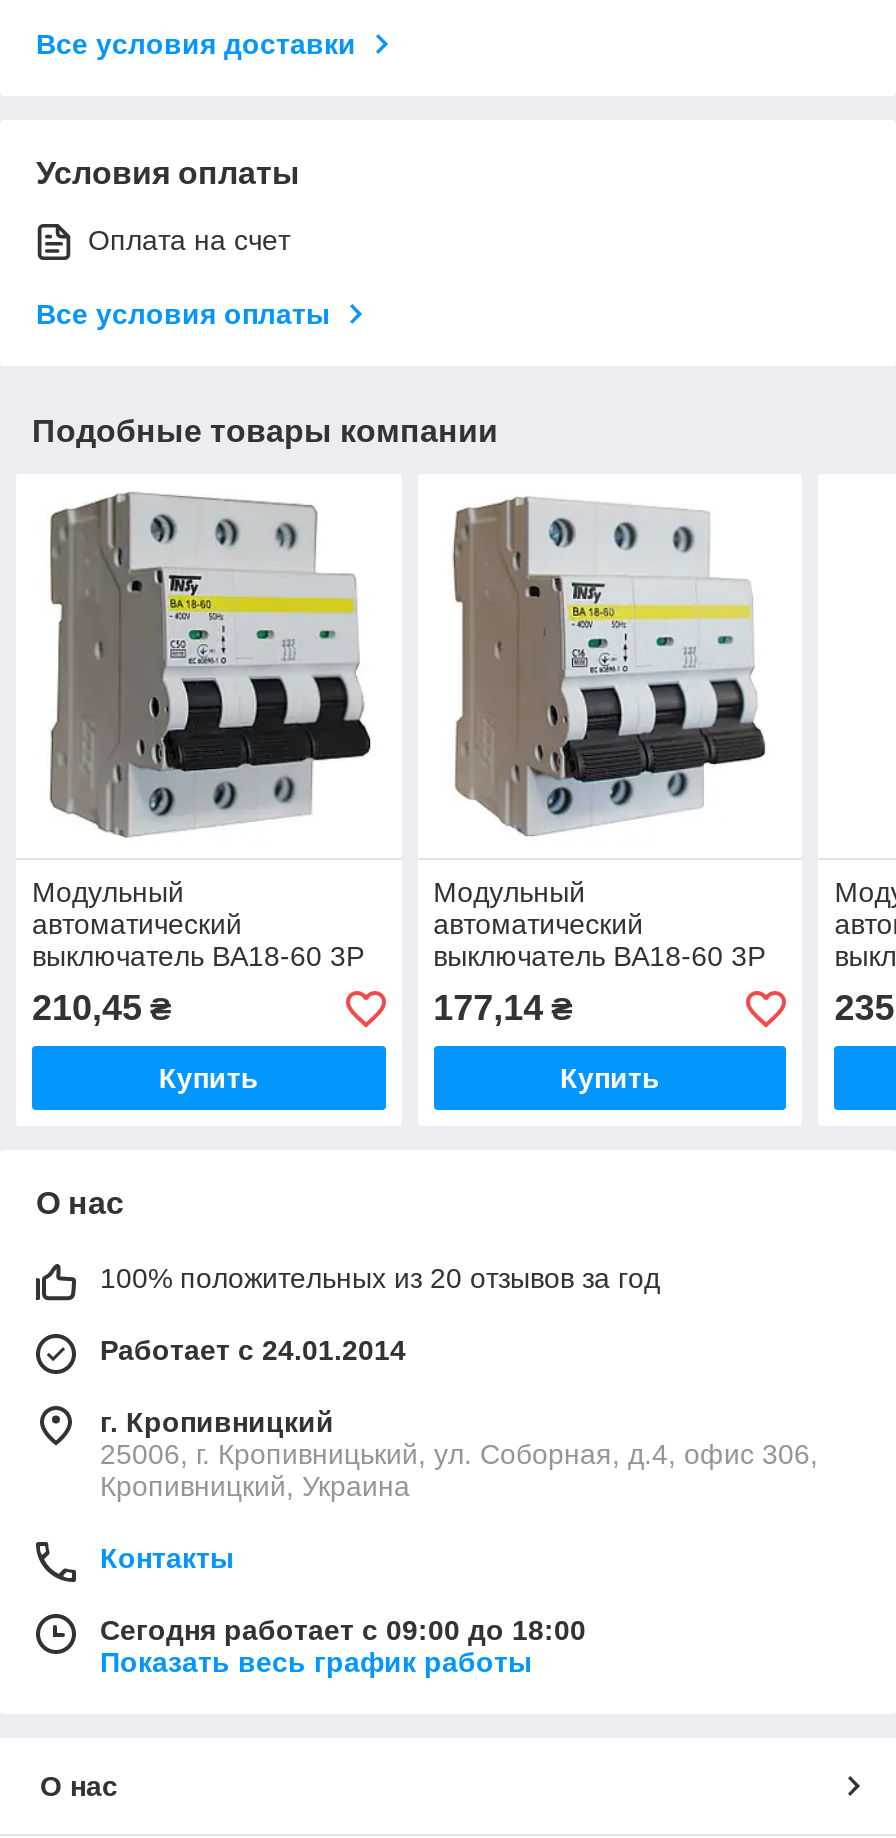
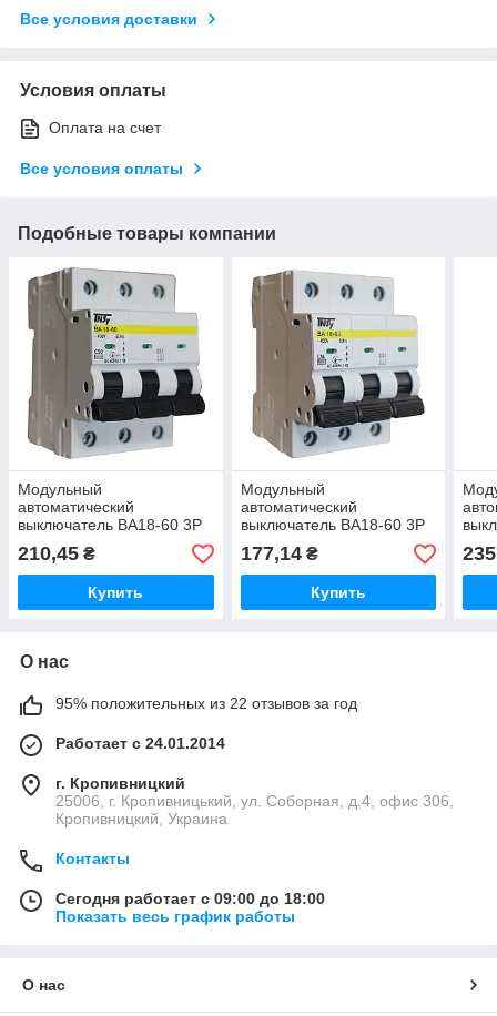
[100,1263,660,1295] 100% положительных из 20 отзывов за год -> [55,695,357,713] 95% положительных из 22 отзывов за год

